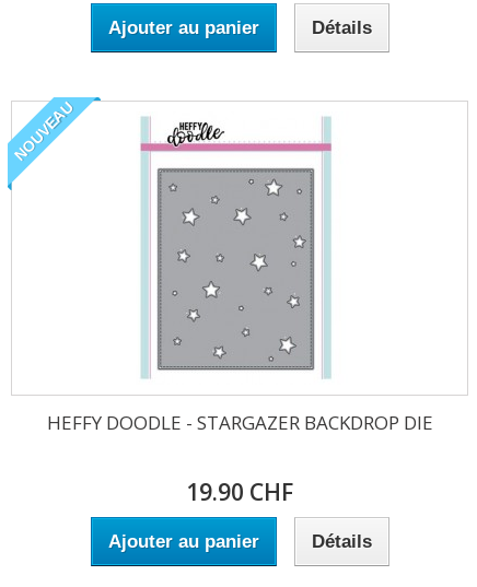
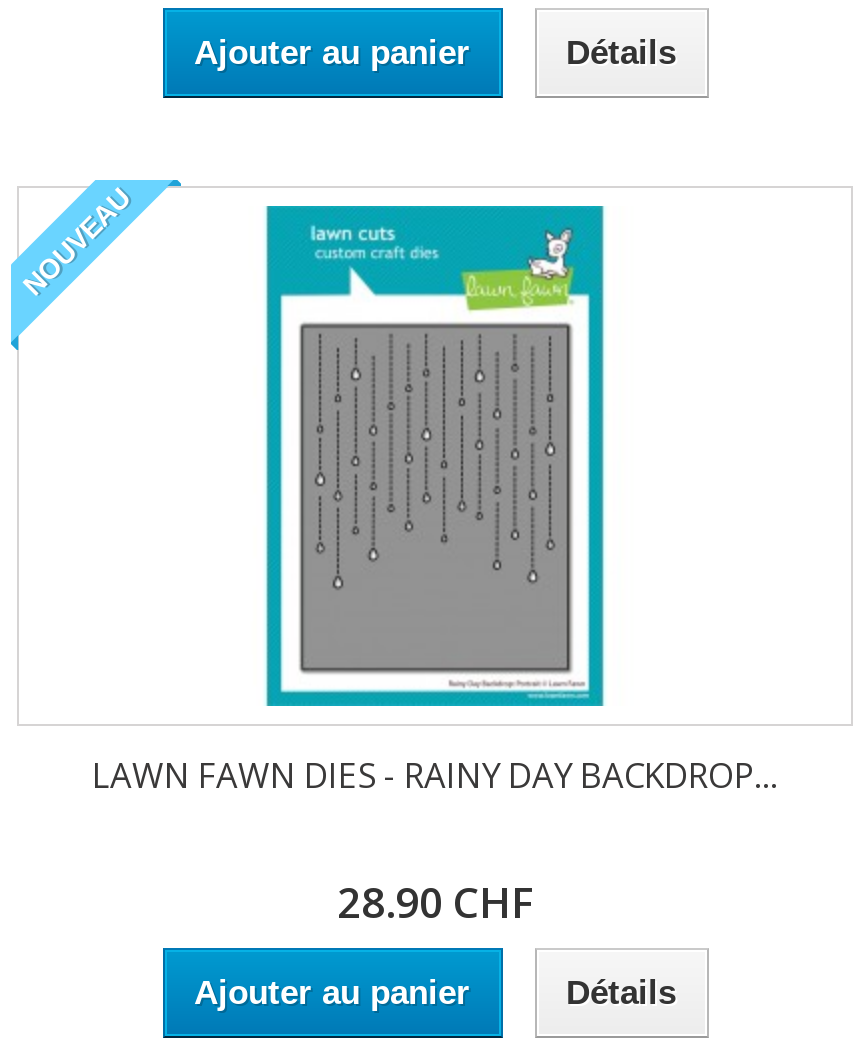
[46,111,433,435] [image] | HEFFY DOODLE - STARGAZER BACKDROP DIE -> [92,204,778,798] [image] | LAWN FAWN DIES - RAINY DAY BACKDROP...
[186,477,293,507] 19.90 CHF -> [337,874,533,930] 28.90 CHF

